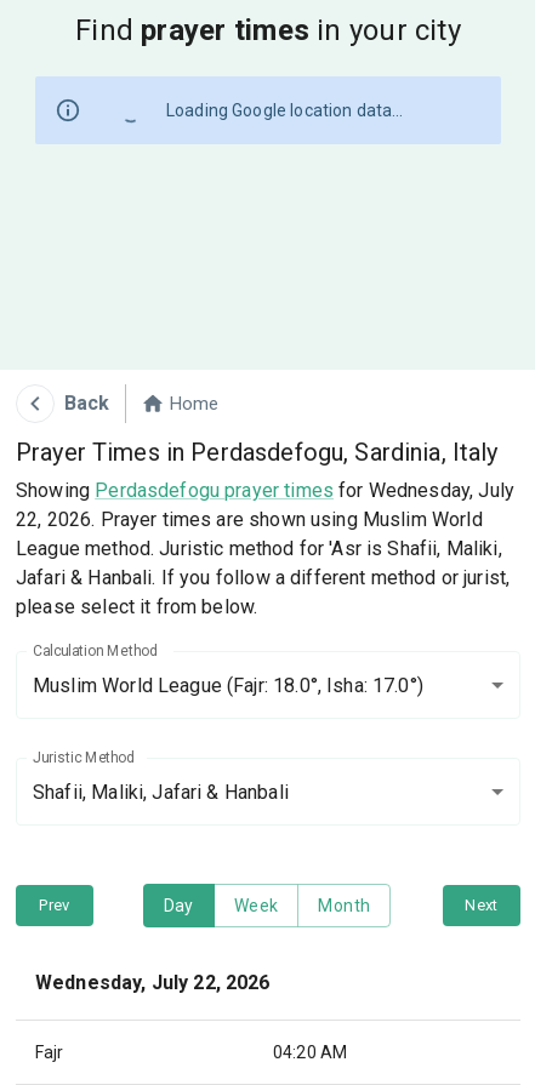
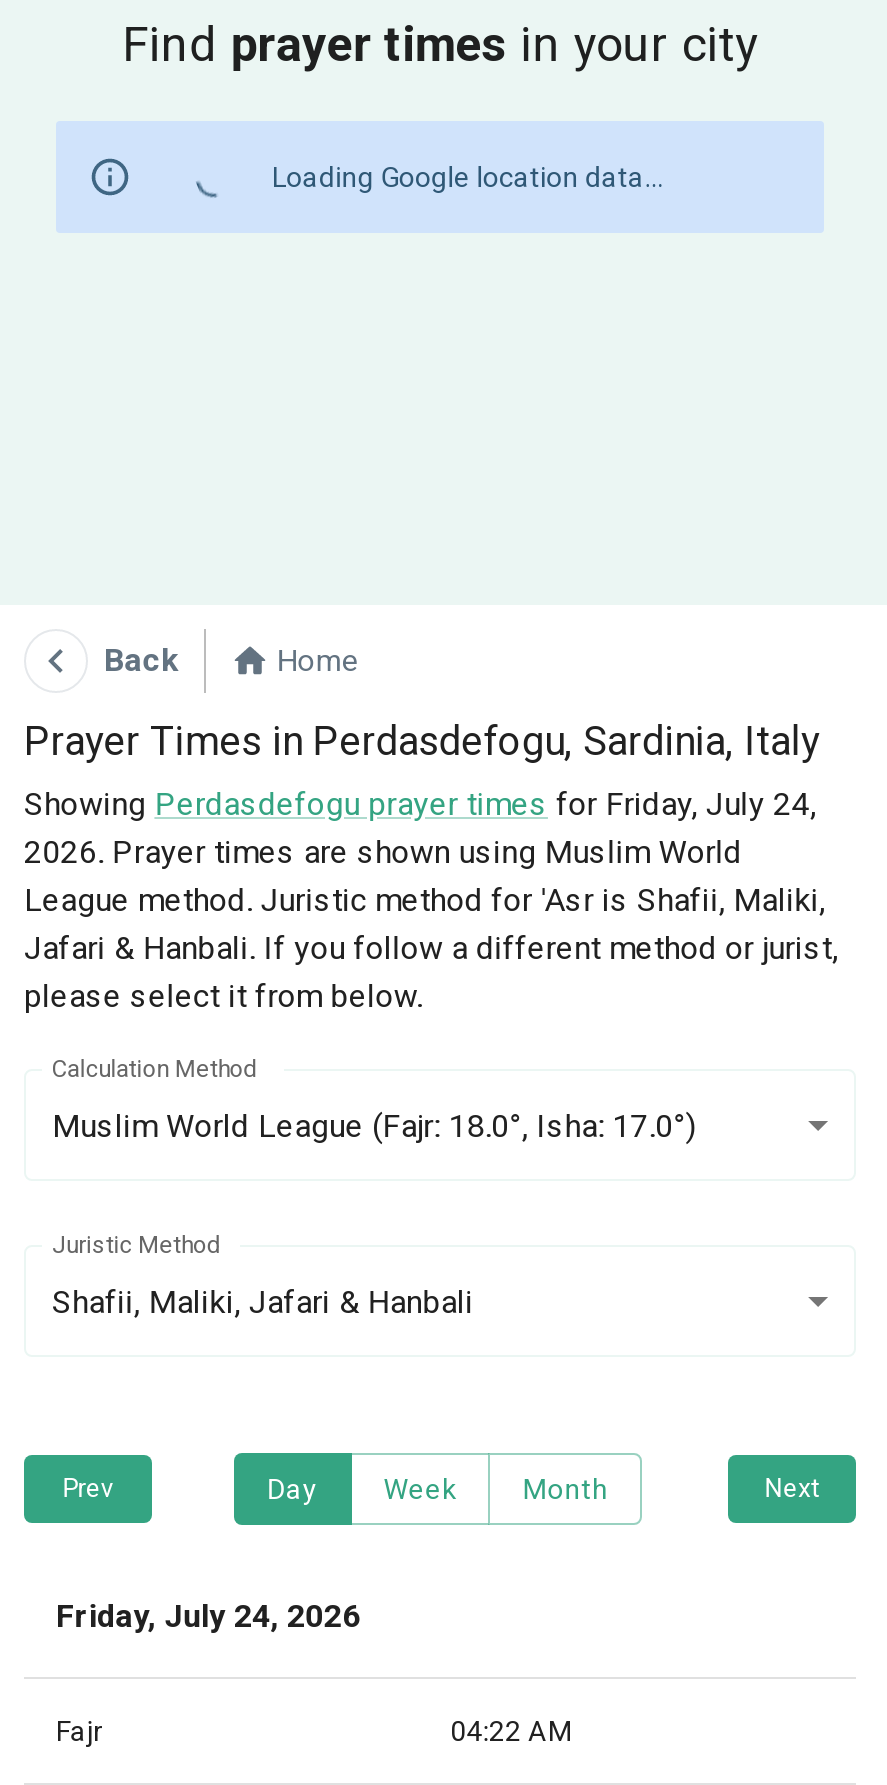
[16,479,514,531] Showing Perdasdefogu prayer times for Wednesday, July | 22, 2026. Prayer times are shown using Muslim World -> [24,785,816,871] Showing Perdasdefogu prayer times for Friday, July 24, | 2026. Prayer times are shown using Muslim World
[35,971,270,994] Wednesday, July 22, 2026 -> [56,1597,360,1635] Friday, July 24, 2026
[273,1043,347,1062] 04:20 AM -> [450,1715,572,1747] 04:22 AM

